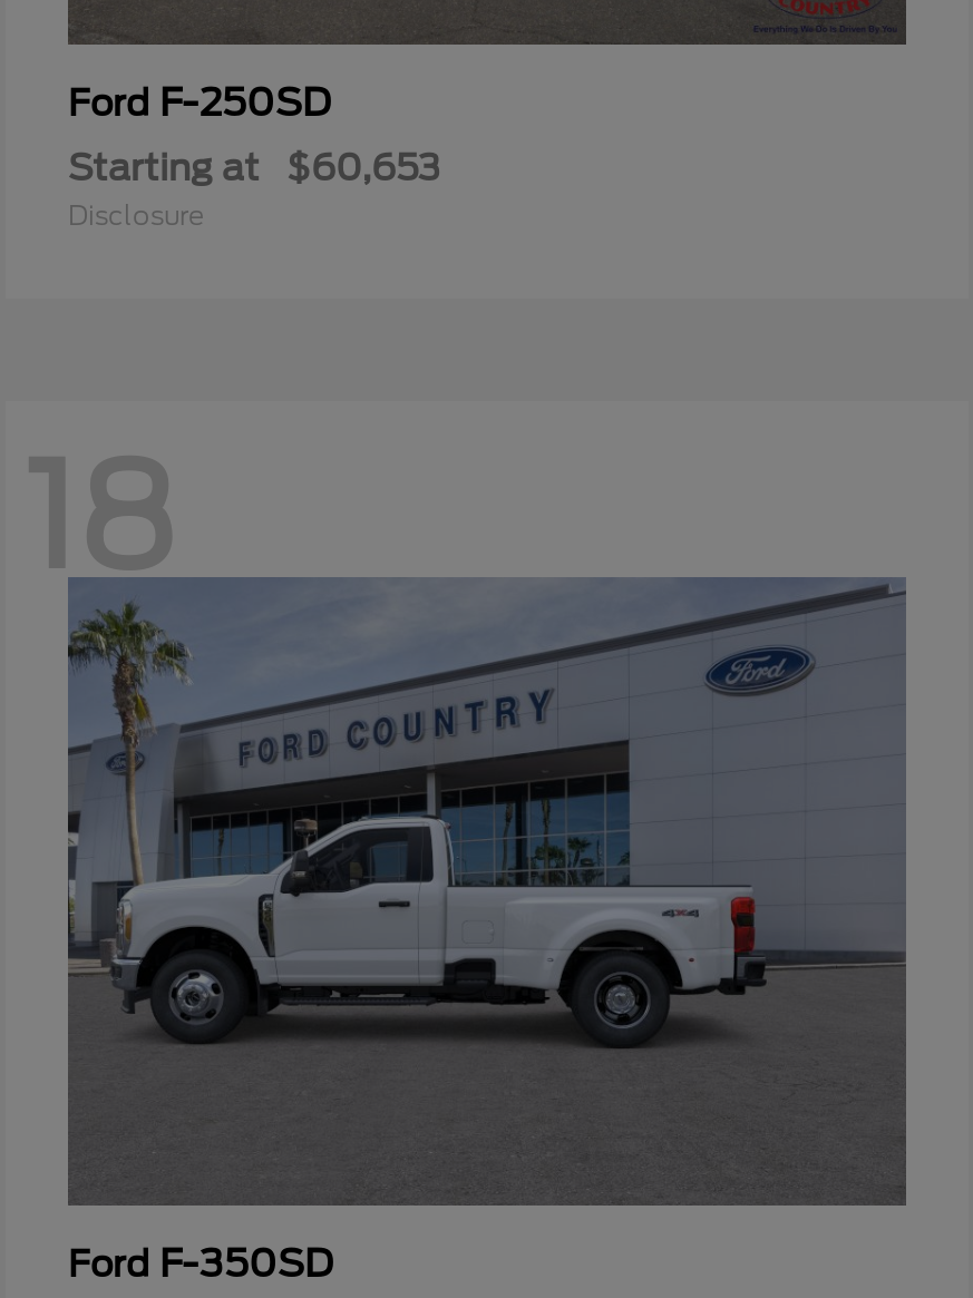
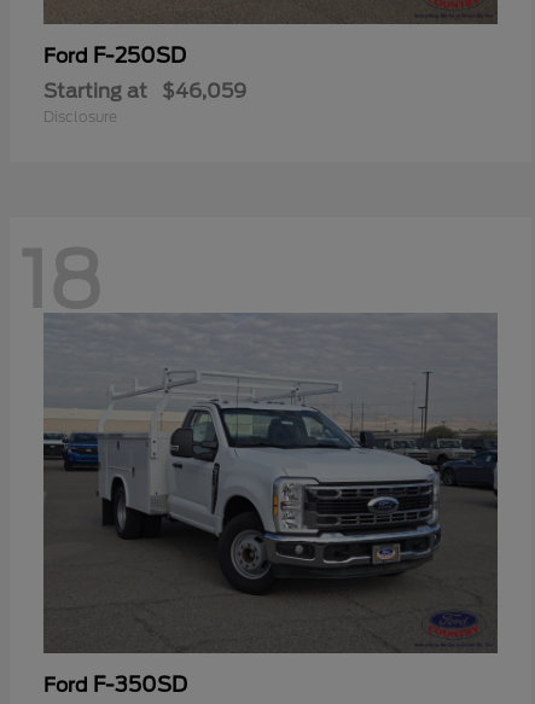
[68,147,440,189] Starting at $60,653 -> [43,79,246,102] Starting at $46,059
[68,579,906,1206] [image] -> [43,315,498,652] [image]

